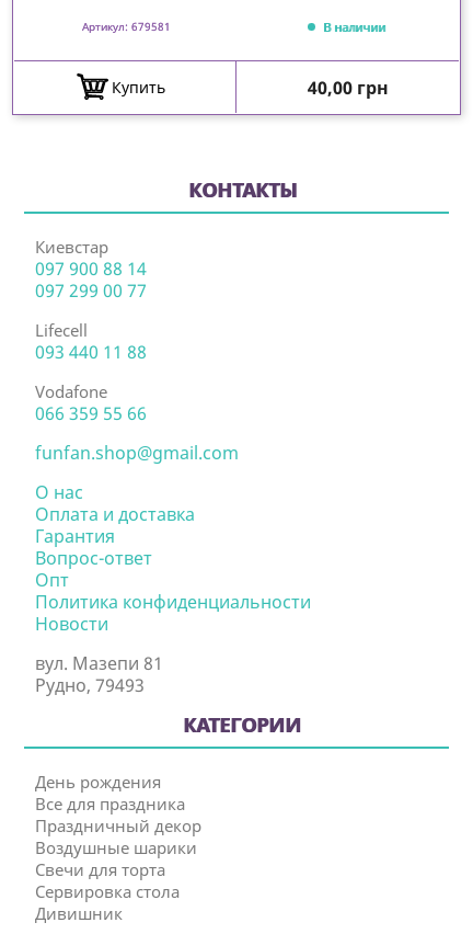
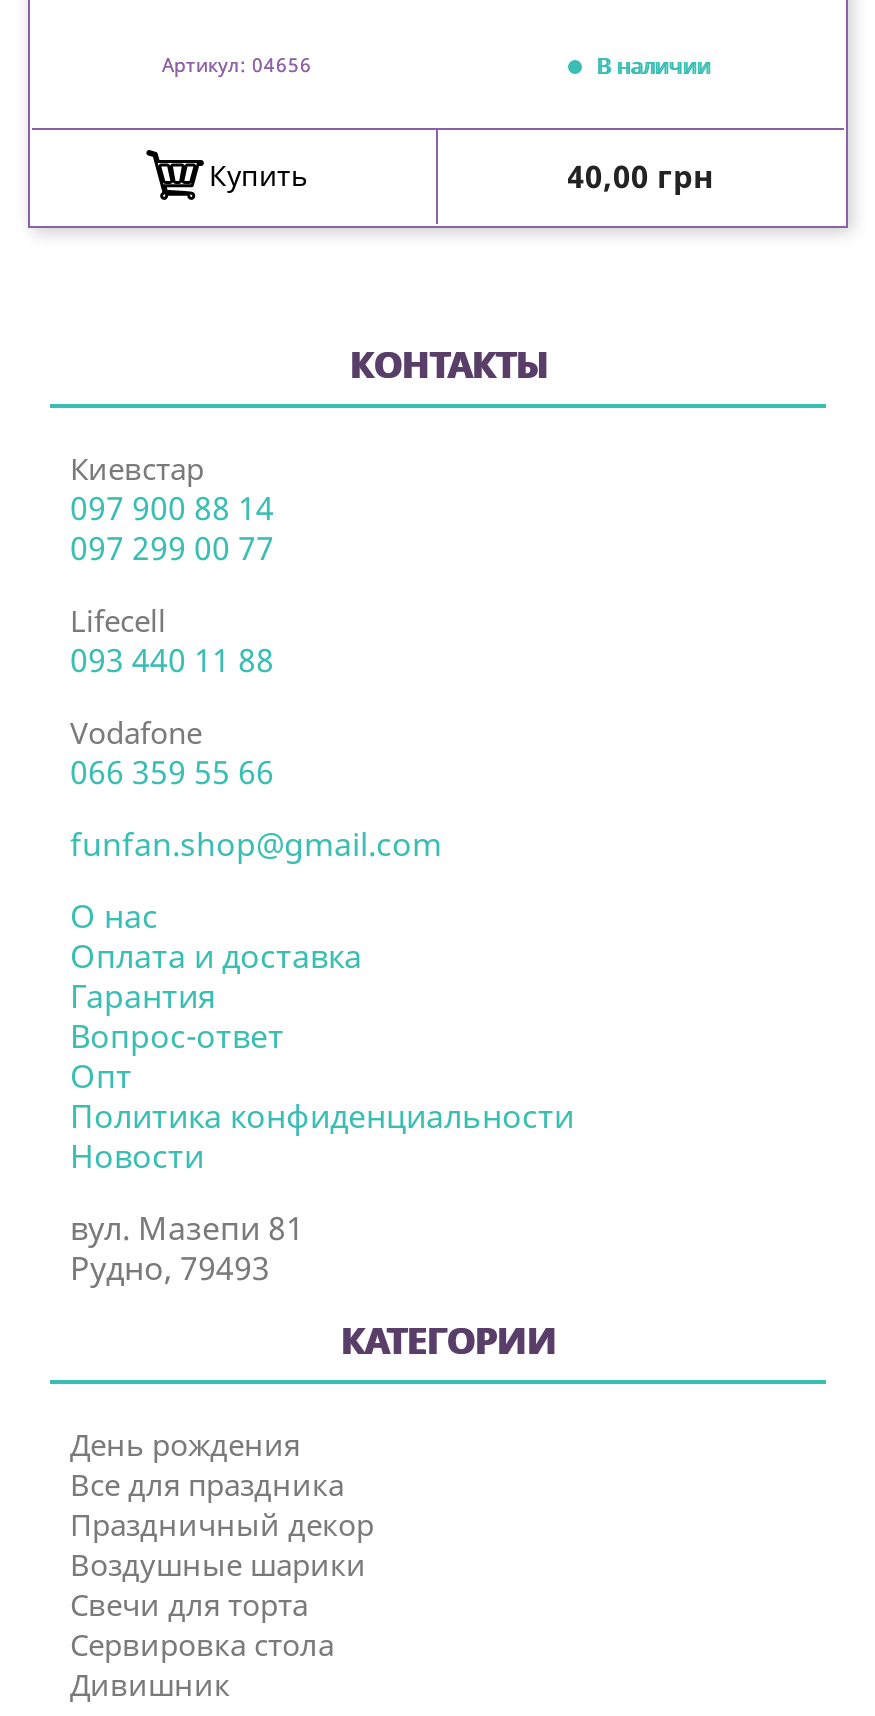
[82,20,171,34] Артикул: 679581 -> [162,52,312,78] Артикул: 04656

